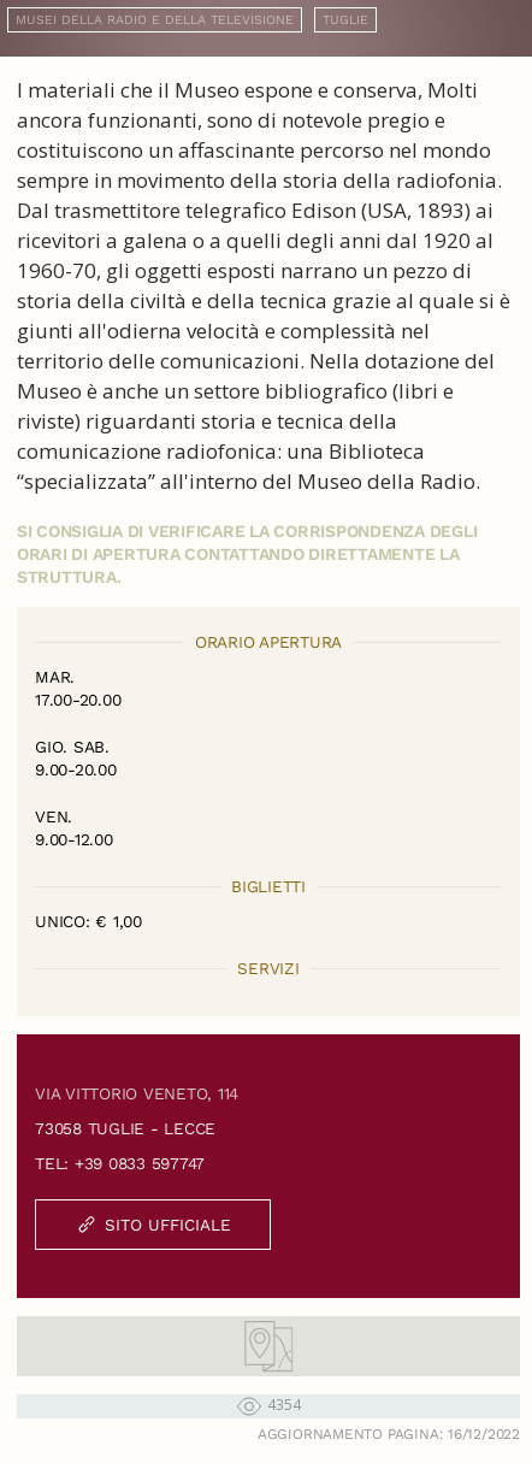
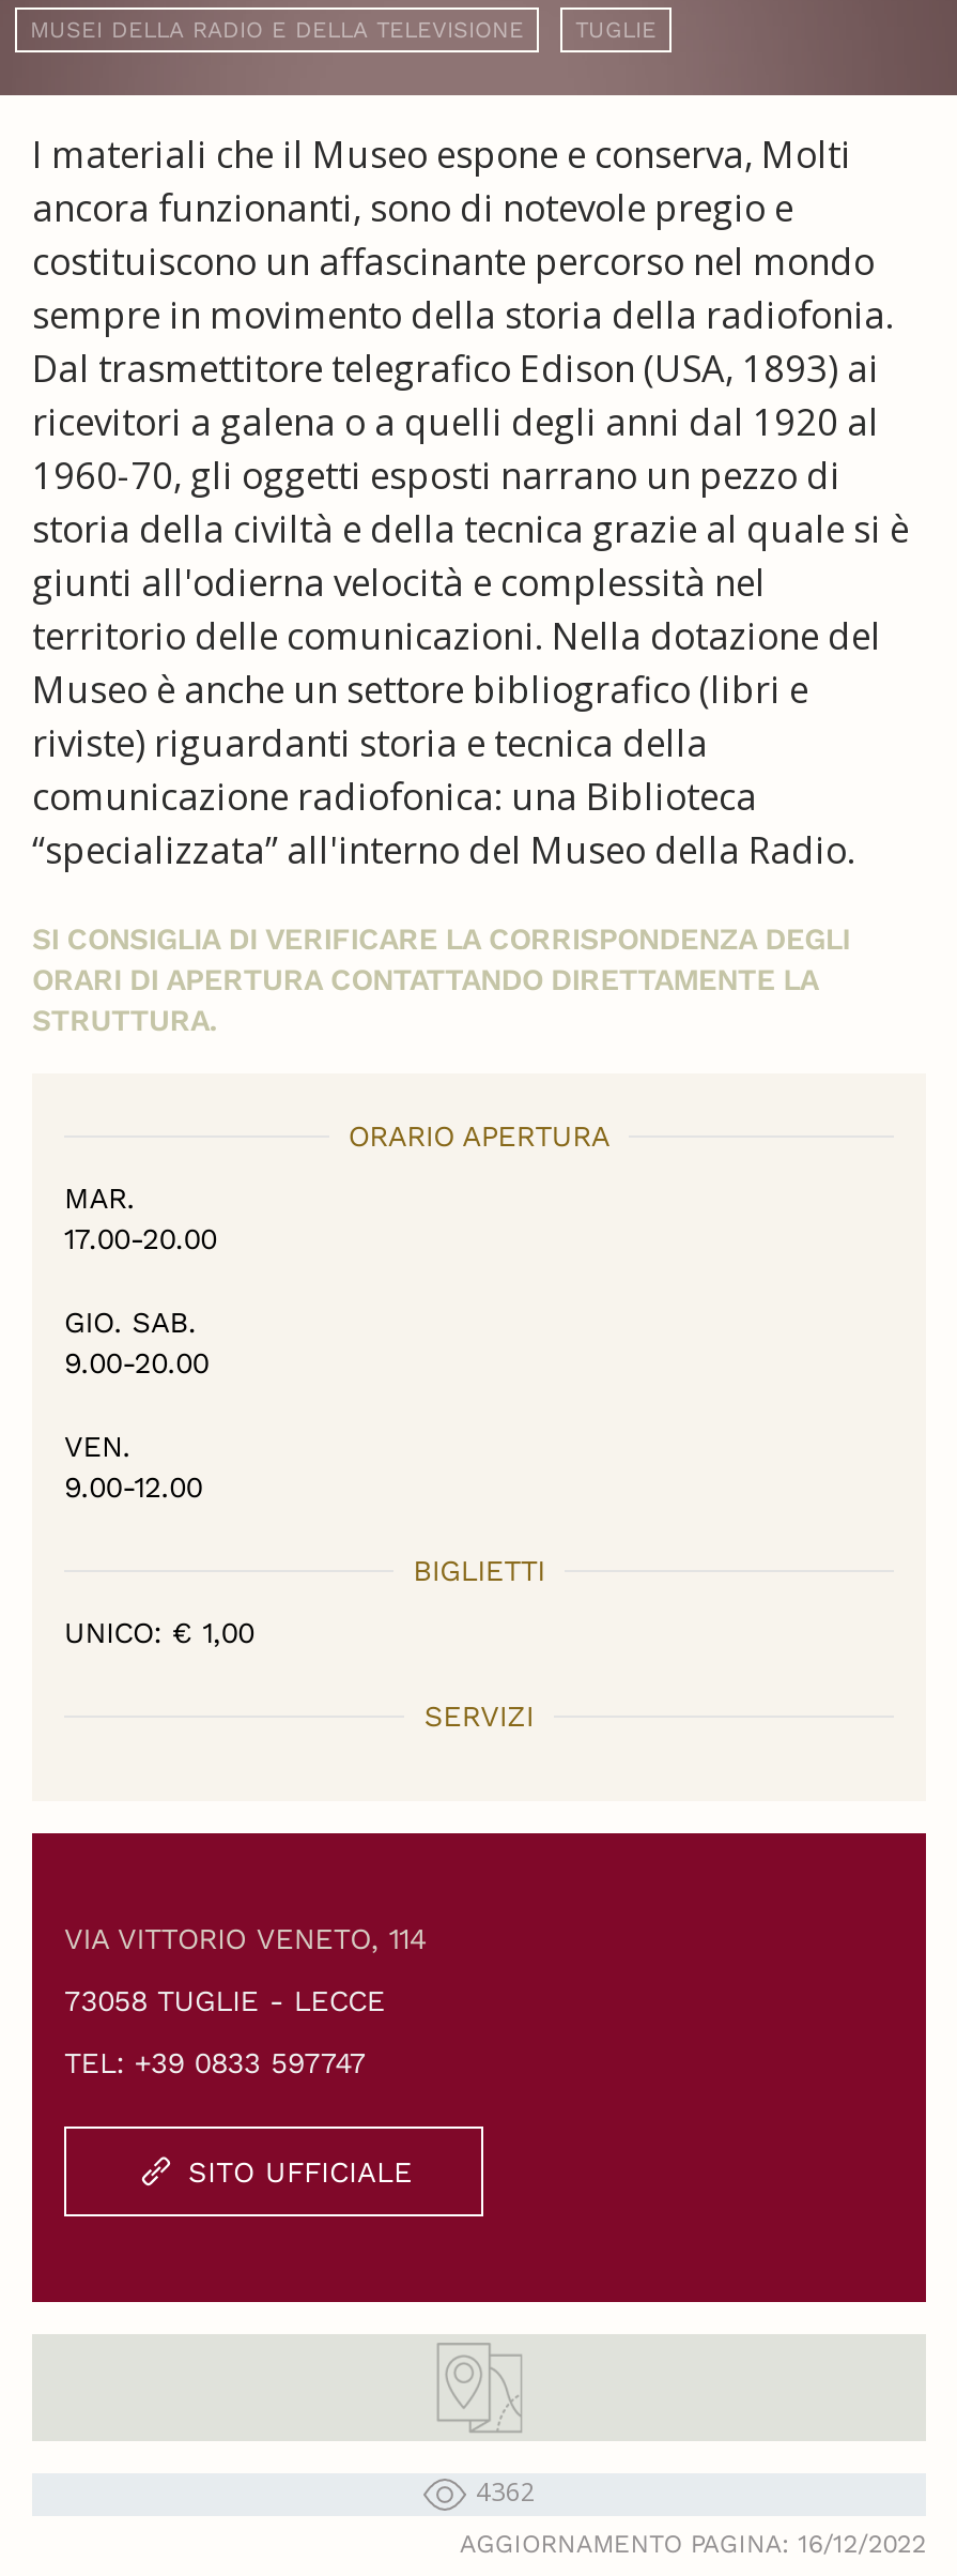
[267,1394,300,1413] 4354 -> [476,2473,536,2507] 4362

